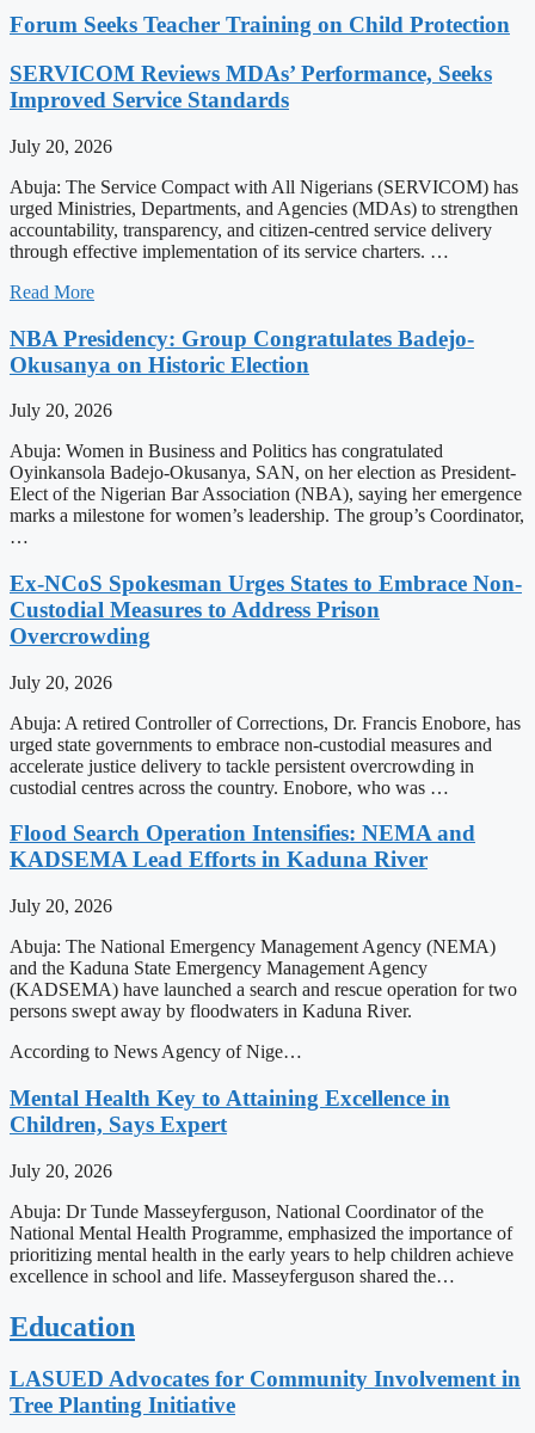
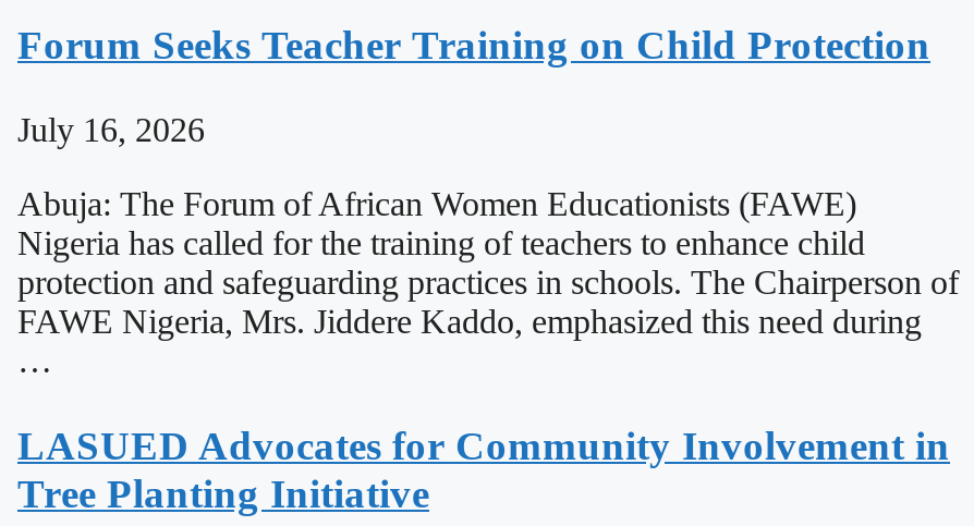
[10,61,524,526] SERVICOM Reviews MDAs’ Performance, Seeks | Improved Service Standards | July 20, 2026 | Abuja: The Service Compact with All Nigerians (SERVICOM) has | urged Ministries, Departments, and Agencies (MDAs) to strengthen | accountability, transparency, and citizen-centred service delivery | through effective implementation of its service charters. … | Read More | NBA Presidency: Group Congratulates Badejo- | Okusanya on Historic Election | July 20, 2026 | Abuja: Women in Business and Politics has congratulated | Oyinkansola Badejo-Okusanya, SAN, on her election as President- | Elect of the Nigerian Bar Association (NBA), saying her emergence | marks a milestone for women’s leadership. The group’s Coordinator, -> [17,112,959,340] July 16, 2026 | Abuja: The Forum of African Women Educationists (FAWE) | Nigeria has called for the training of teachers to enhance child | protection and safeguarding practices in schools. The Chairperson of | FAWE Nigeria, Mrs. Jiddere Kaddo, emphasized this need during
[10,571,522,1342] Ex-NCoS Spokesman Urges States to Embrace Non- | Custodial Measures to Address Prison | Overcrowding | July 20, 2026 | Abuja: A retired Controller of Corrections, Dr. Francis Enobore, has | urged state governments to embrace non-custodial measures and | accelerate justice delivery to tackle persistent overcrowding in | custodial centres across the country. Enobore, who was … | Flood Search Operation Intensifies: NEMA and | KADSEMA Lead Efforts in Kaduna River | July 20, 2026 | Abuja: The National Emergency Management Agency (NEMA) | and the Kaduna State Emergency Management Agency | (KADSEMA) have launched a search and rescue operation for two | persons swept away by floodwaters in Kaduna River. | According to News Agency of Nige… | Mental Health Key to Attaining Excellence in | Children, Says Expert | July 20, 2026 | Abuja: Dr Tunde Masseyferguson, National Coordinator of the | National Mental Health Programme, emphasized the importance of | prioritizing mental health in the early years to help children achieve | excellence in school and life. Masseyferguson shared the… | Education -> none

